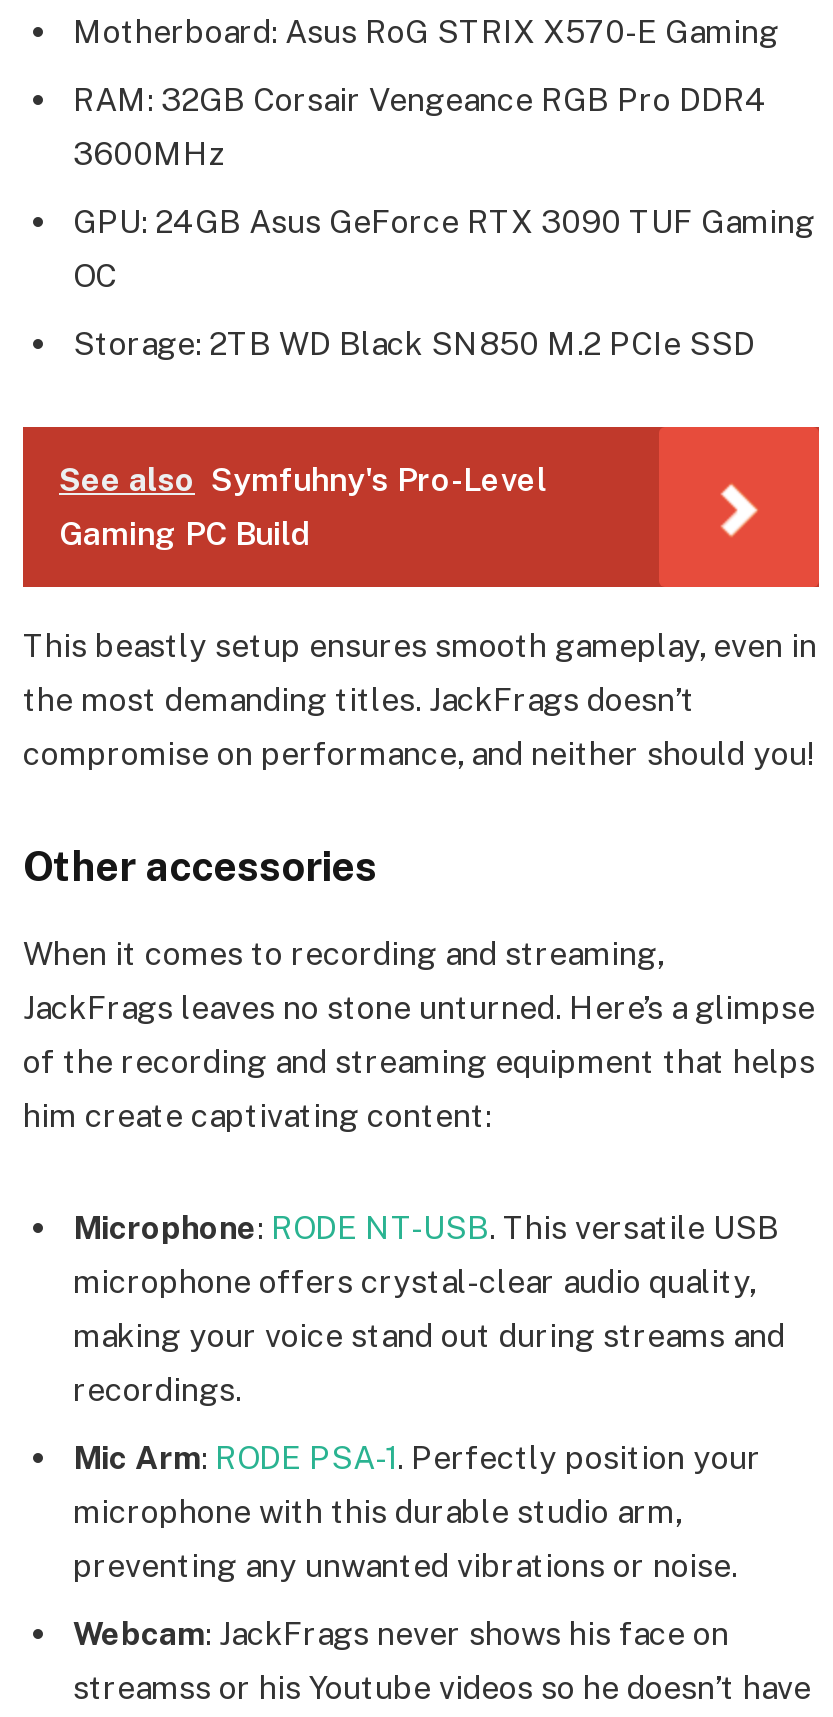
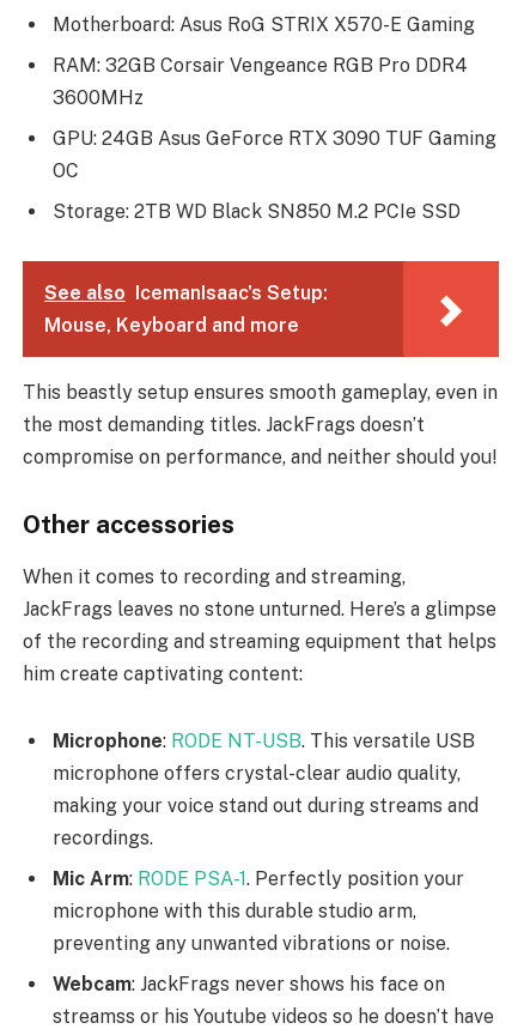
[59,462,547,554] See also Symfuhny's Pro-Level | Gaming PC Build -> [44,282,328,337] See also IcemanIsaac's Setup: | Mouse, Keyboard and more

